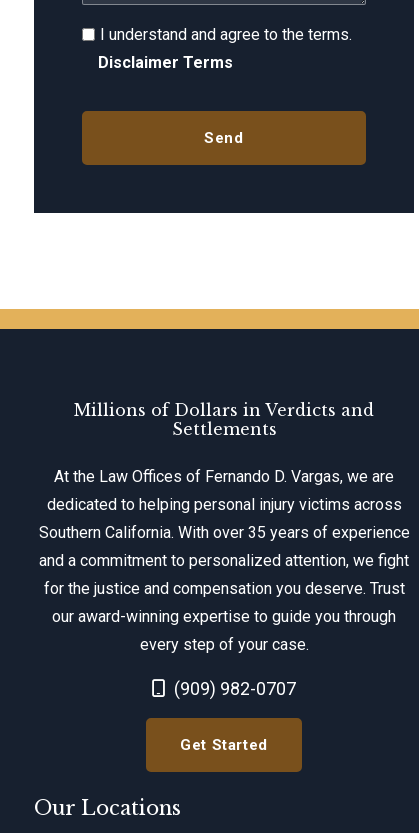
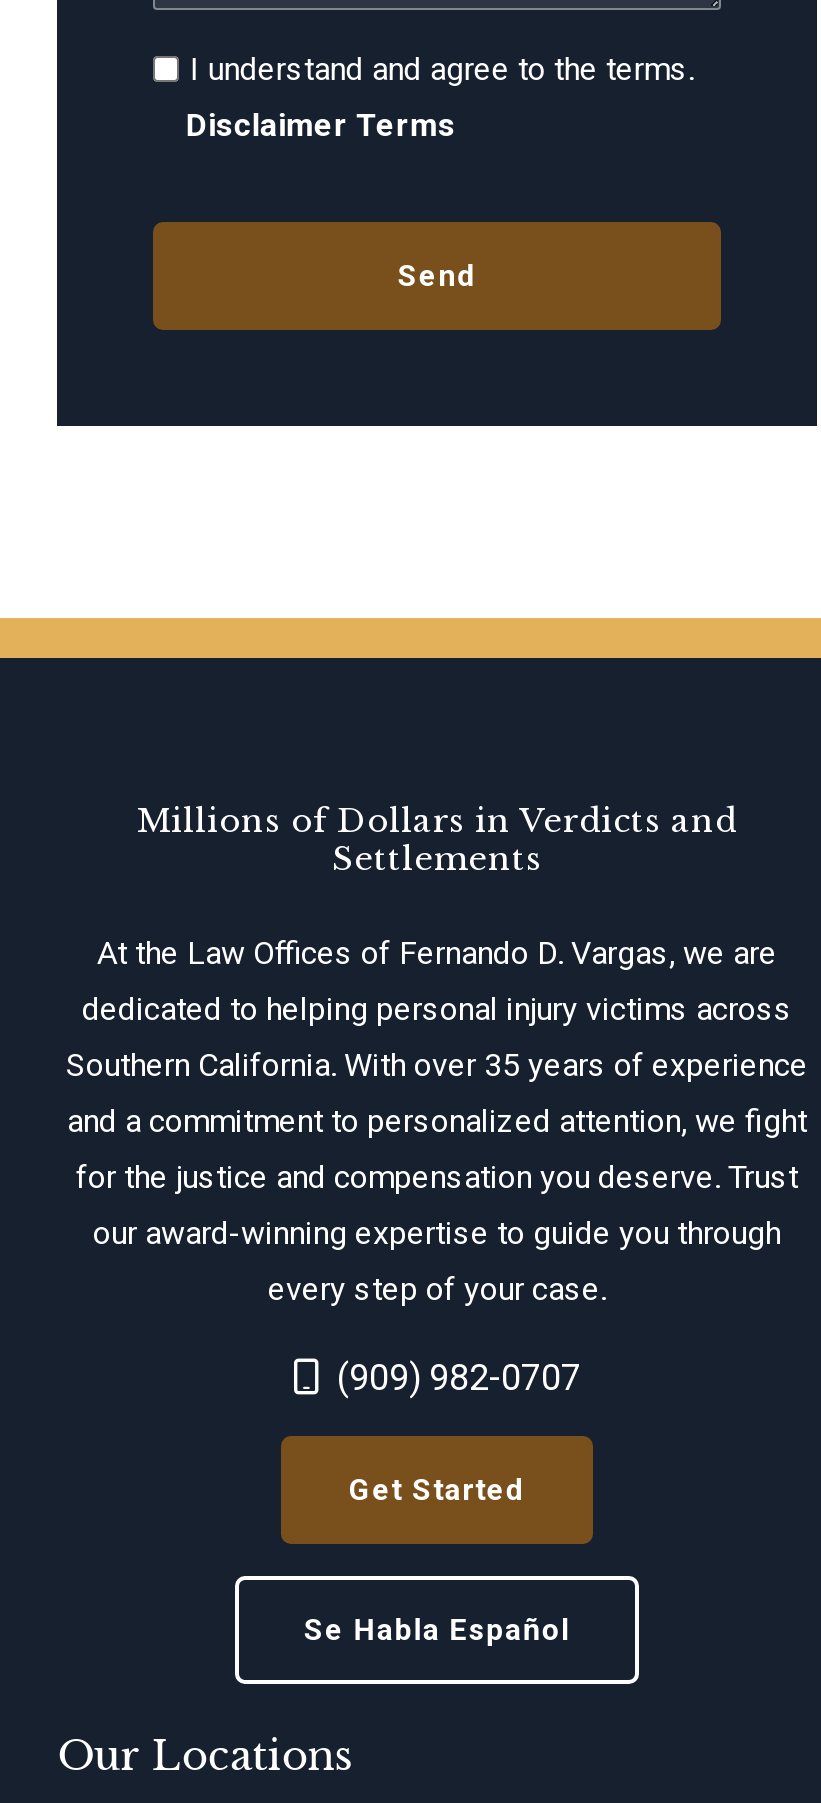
none -> [304,1612,570,1648] Se Habla Español

